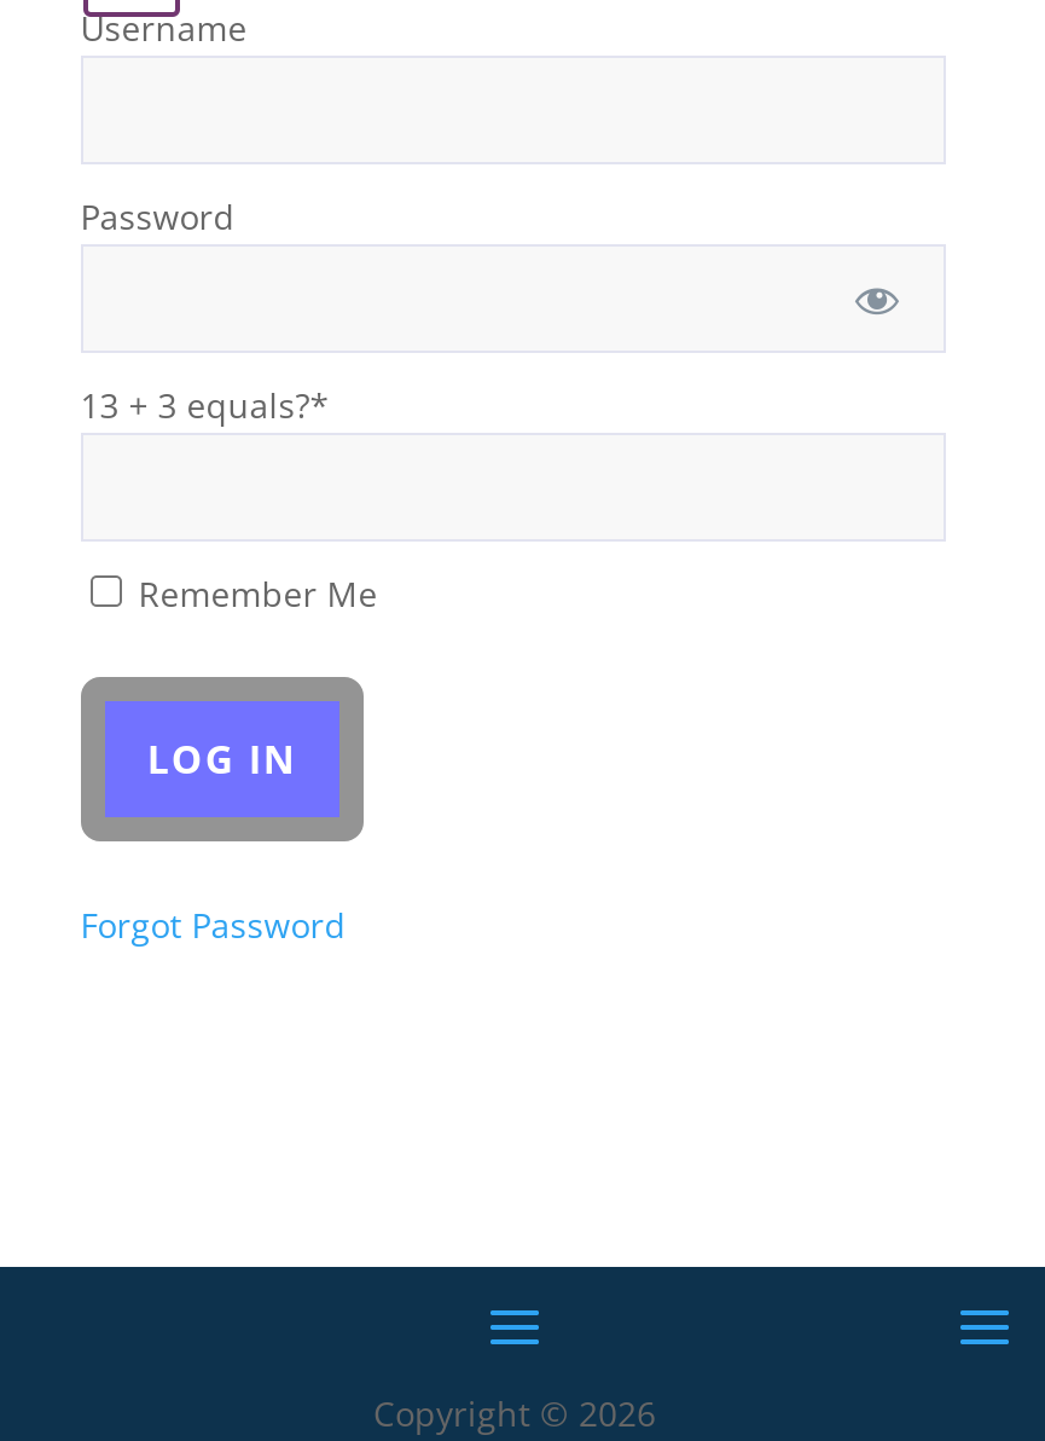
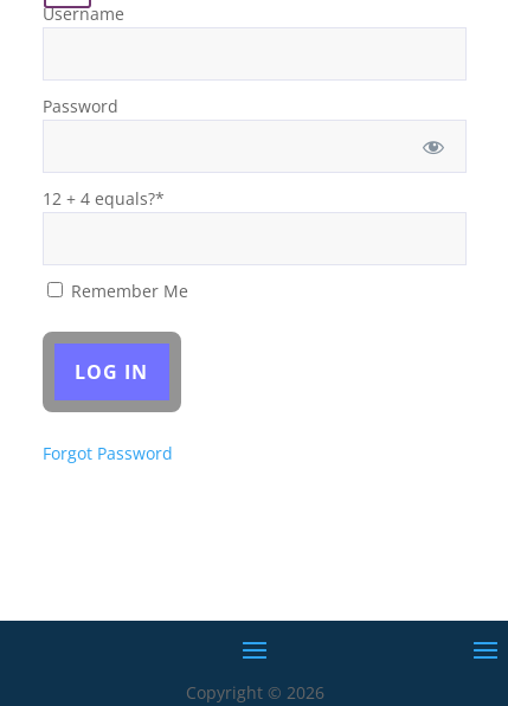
[80,382,329,428] 13 + 3 equals?* -> [42,187,164,210] 12 + 4 equals?*

